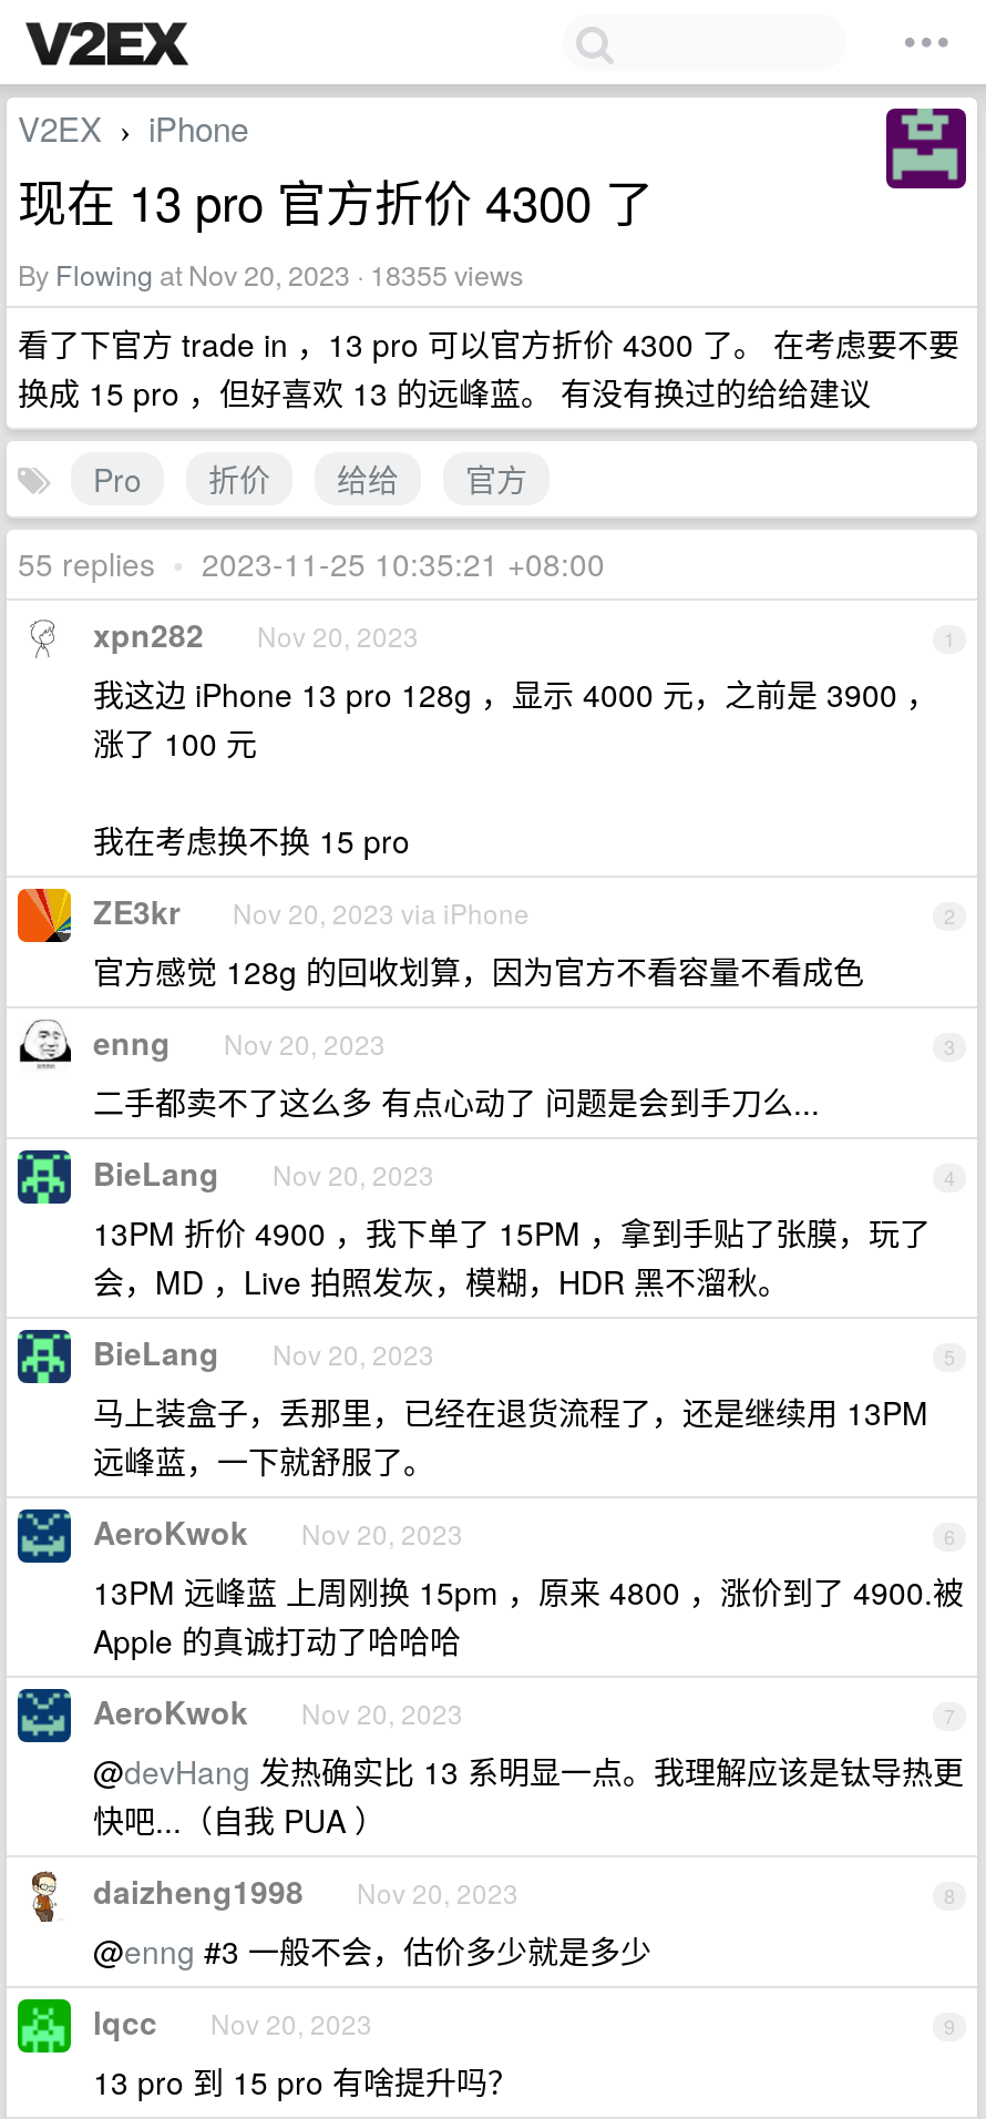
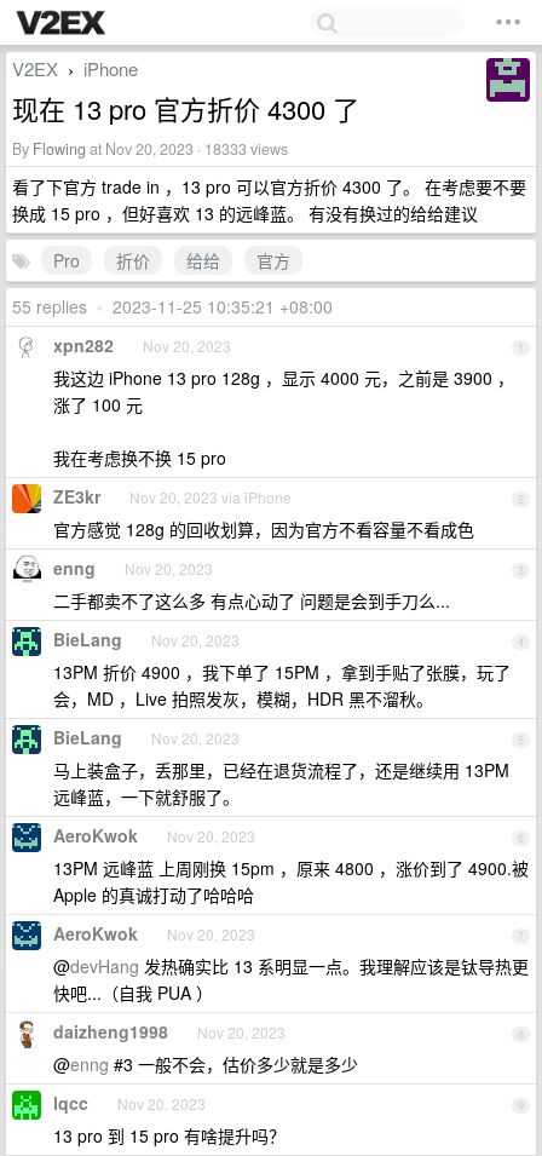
[18,255,523,295] By Flowing at Nov 20, 2023 · 18355 views -> [12,138,288,160] By Flowing at Nov 20, 2023 · 18333 views

